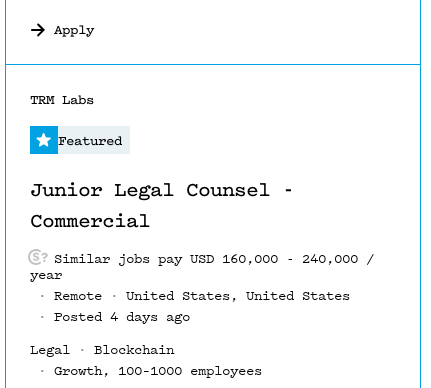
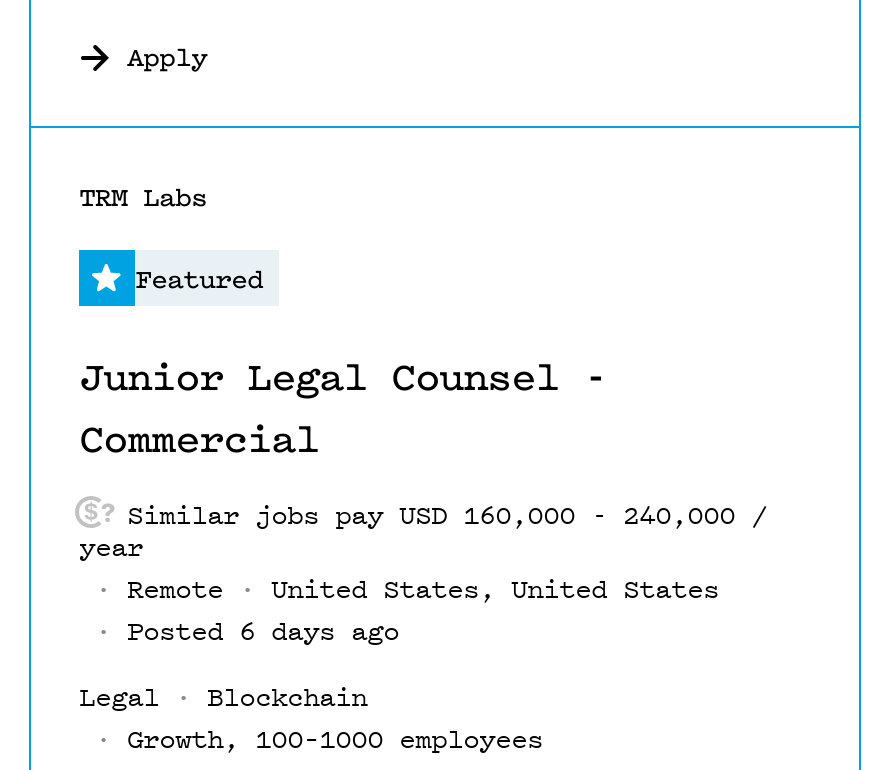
[54,305,190,325] Posted 4 days ago -> [127,608,399,648] Posted 6 days ago

